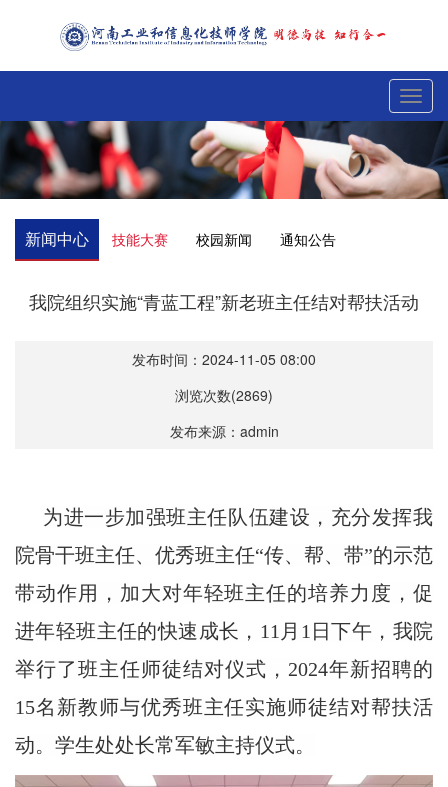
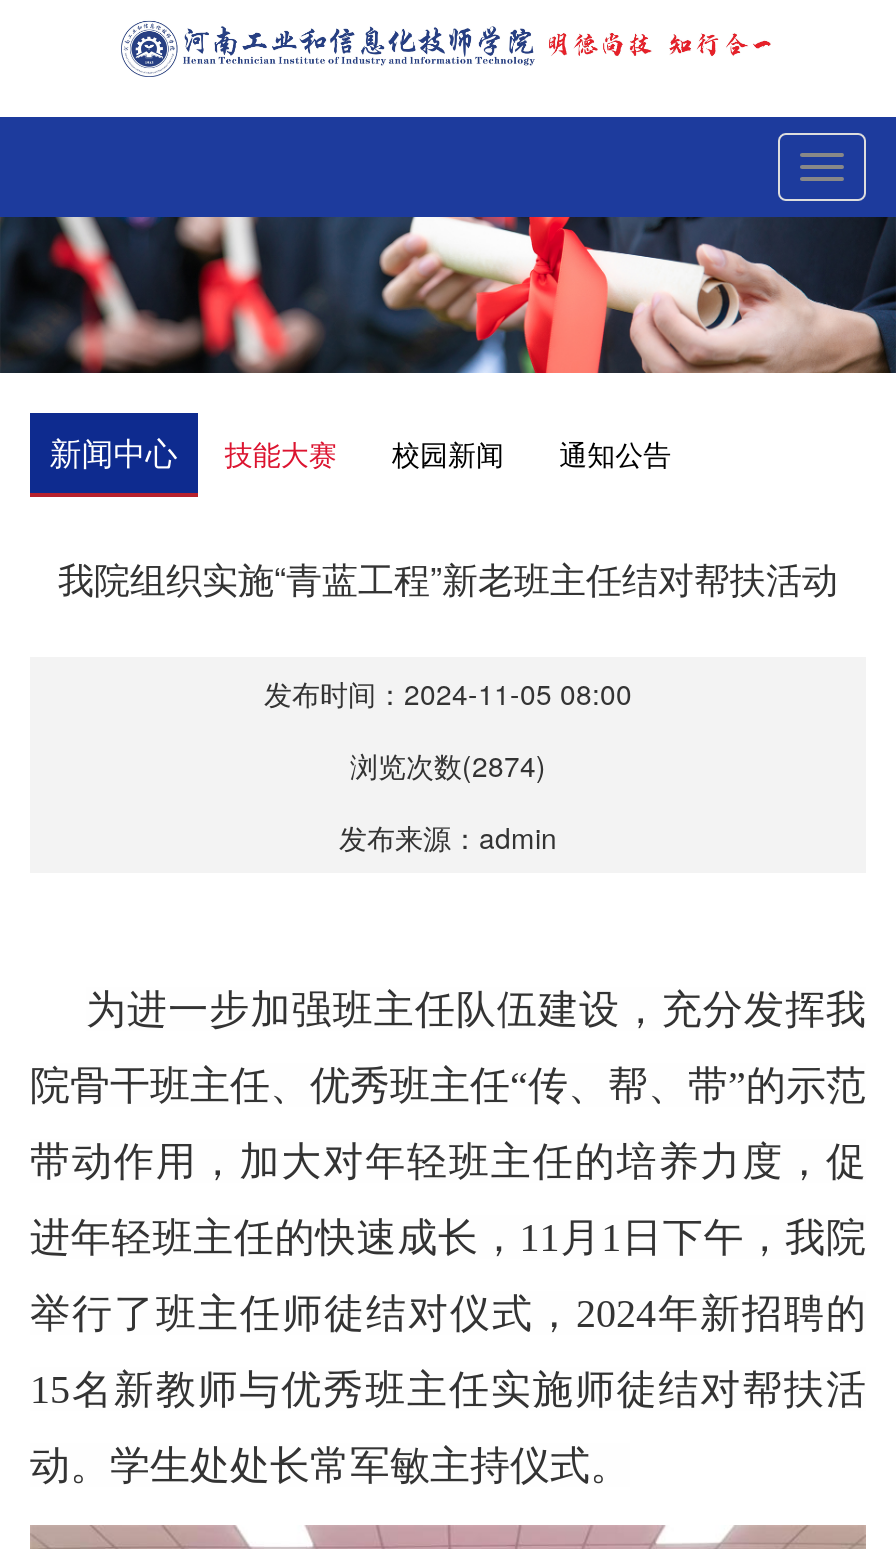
[175,385,273,405] 浏览次数(2869) -> [350,746,546,786] 浏览次数(2874)

